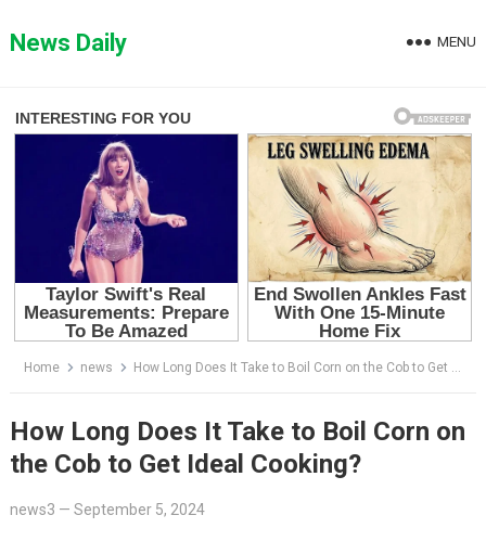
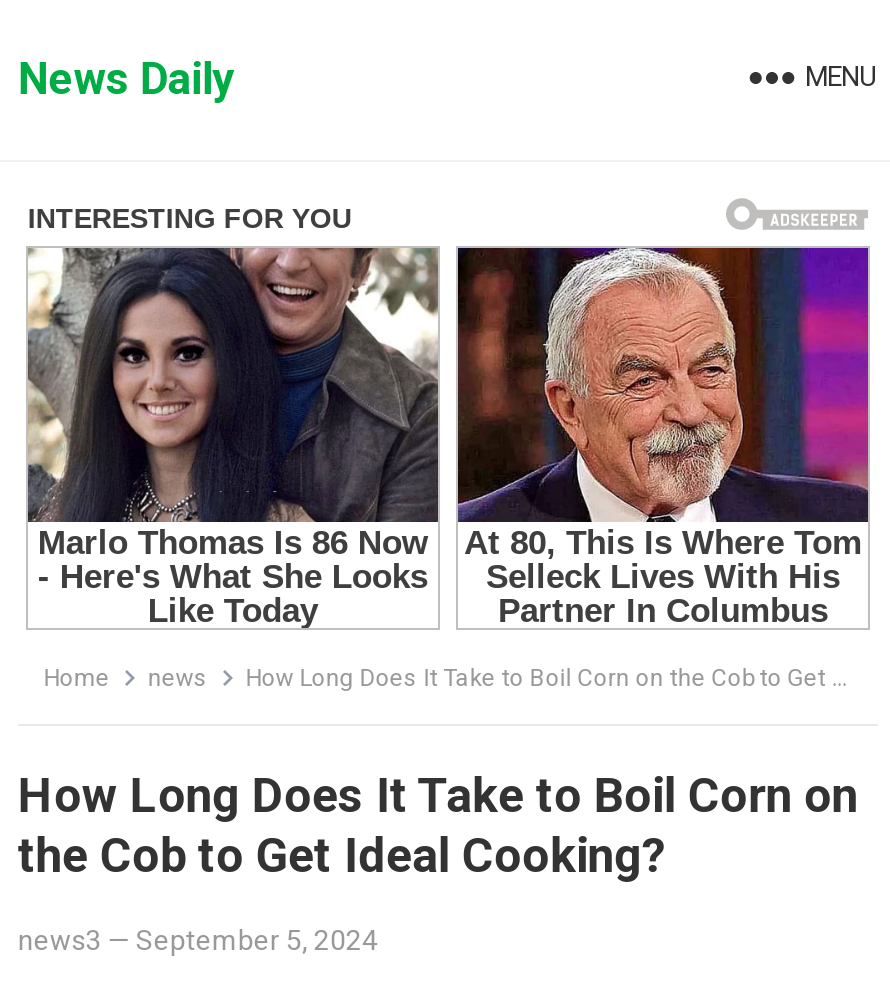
[14,133,239,340] [image] -> [26,246,440,630] [image]
[247,134,472,338] [image] -> [456,246,870,624] [image]

